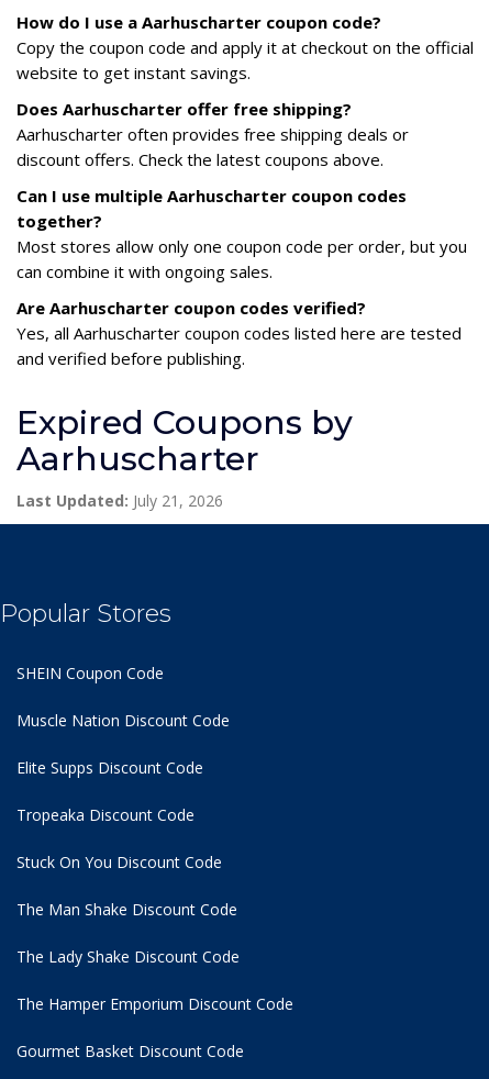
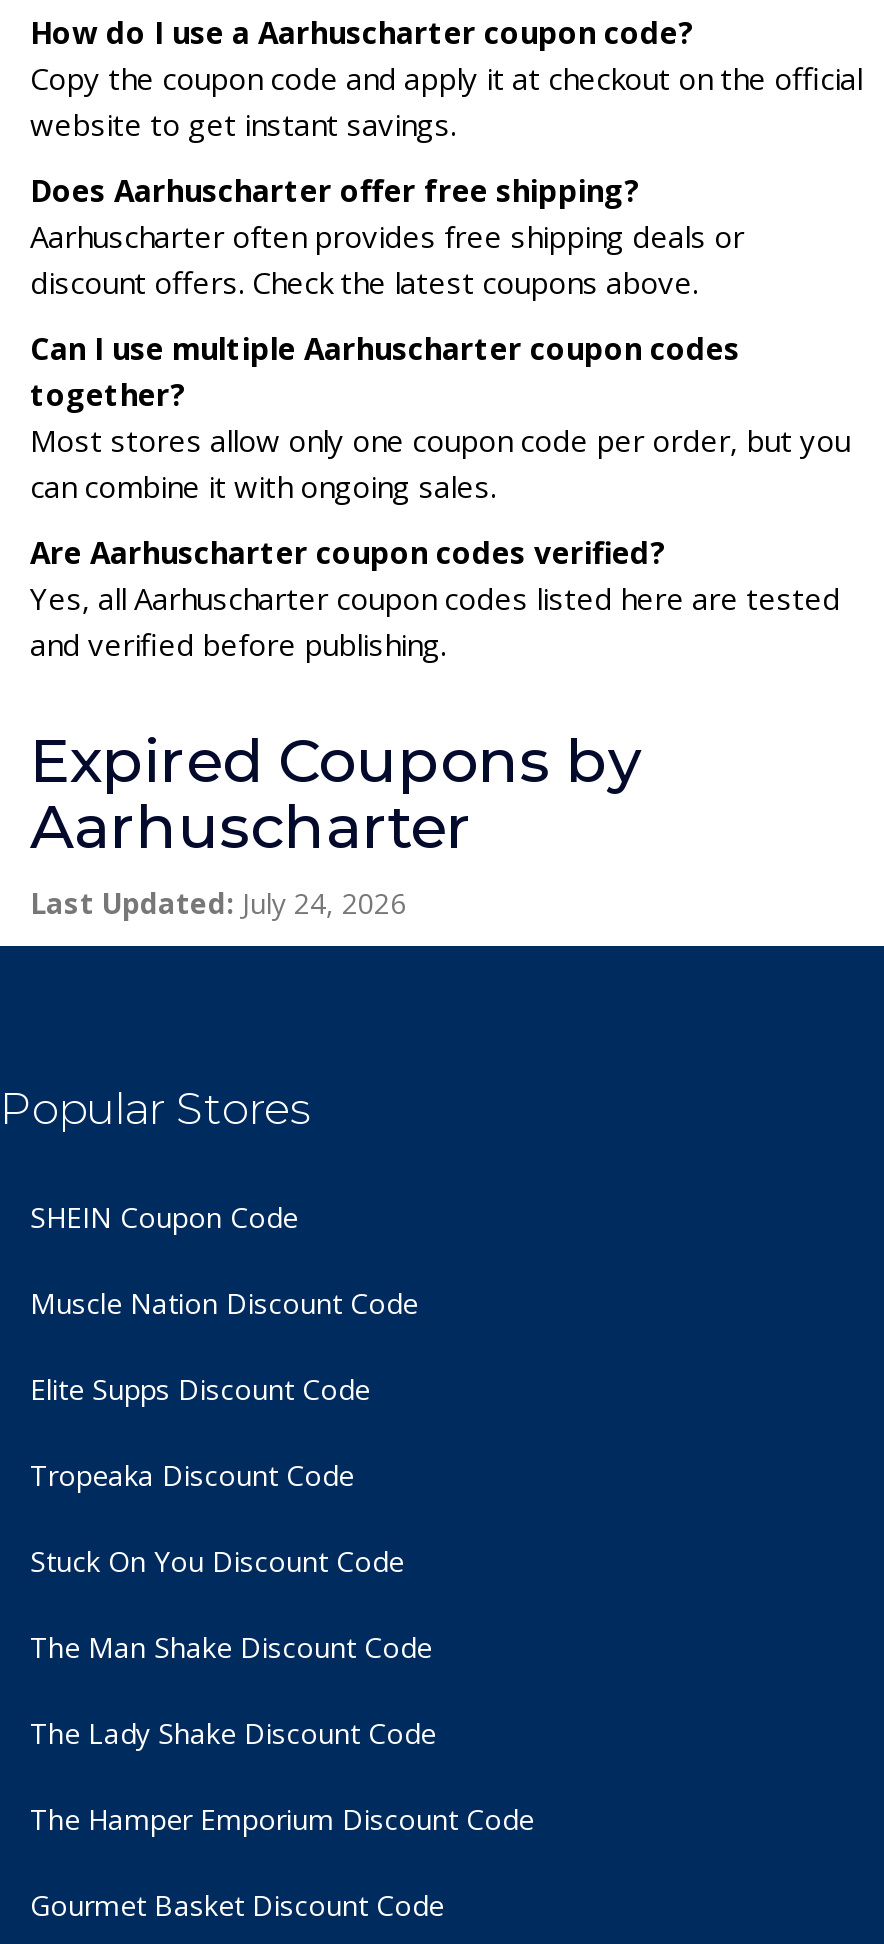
[16,490,223,511] Last Updated: July 21, 2026 -> [30,884,406,922] Last Updated: July 24, 2026

